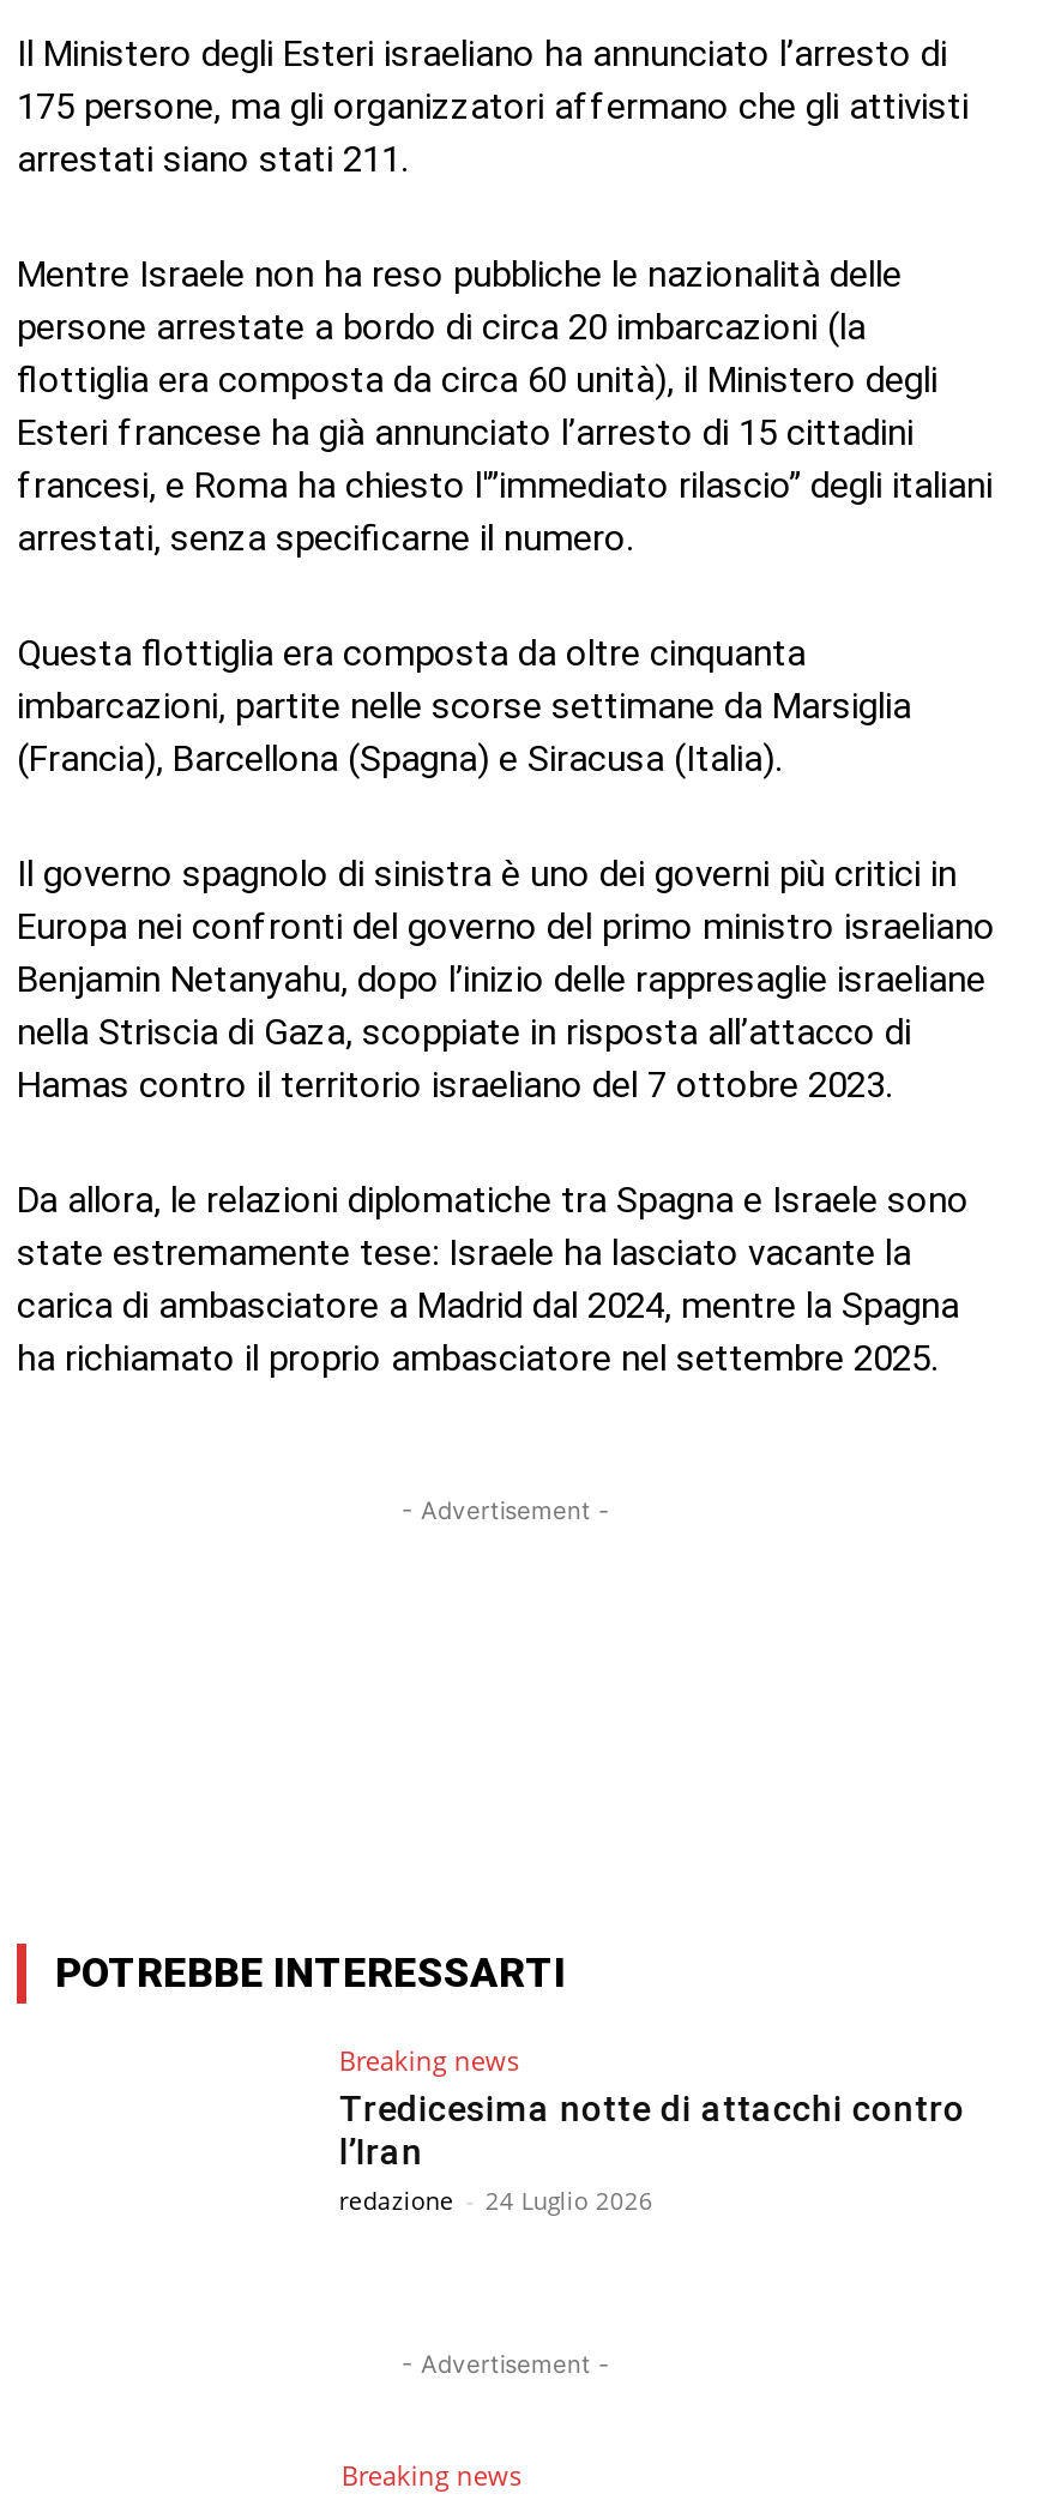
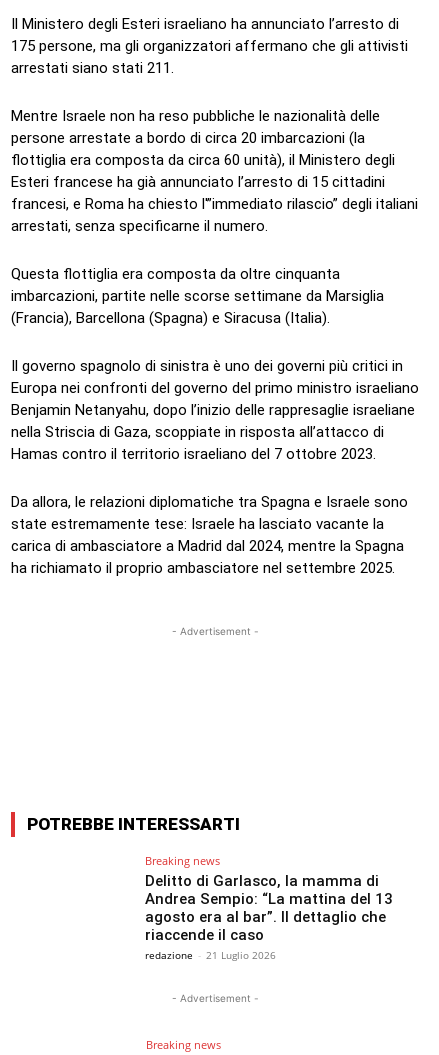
[339,2088,965,2218] Tredicesima notte di attacchi contro | l’Iran | redazione - 24 Luglio 2026 -> [145,872,393,962] Delitto di Garlasco, la mamma di | Andrea Sempio: “La mattina del 13 | agosto era al bar”. Il dettaglio che | riaccende il caso | redazione - 21 Luglio 2026

